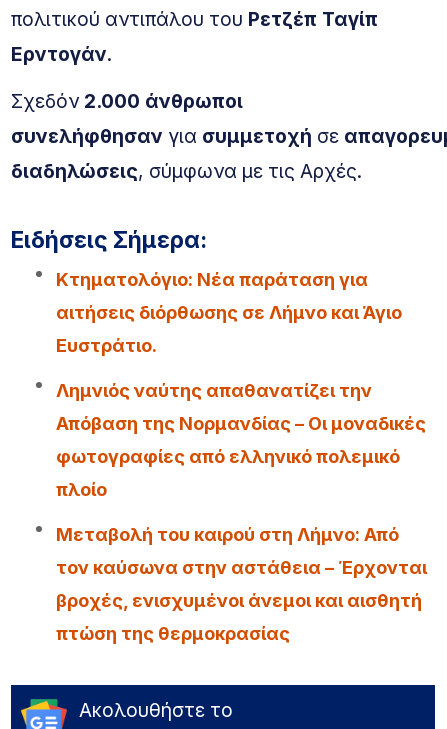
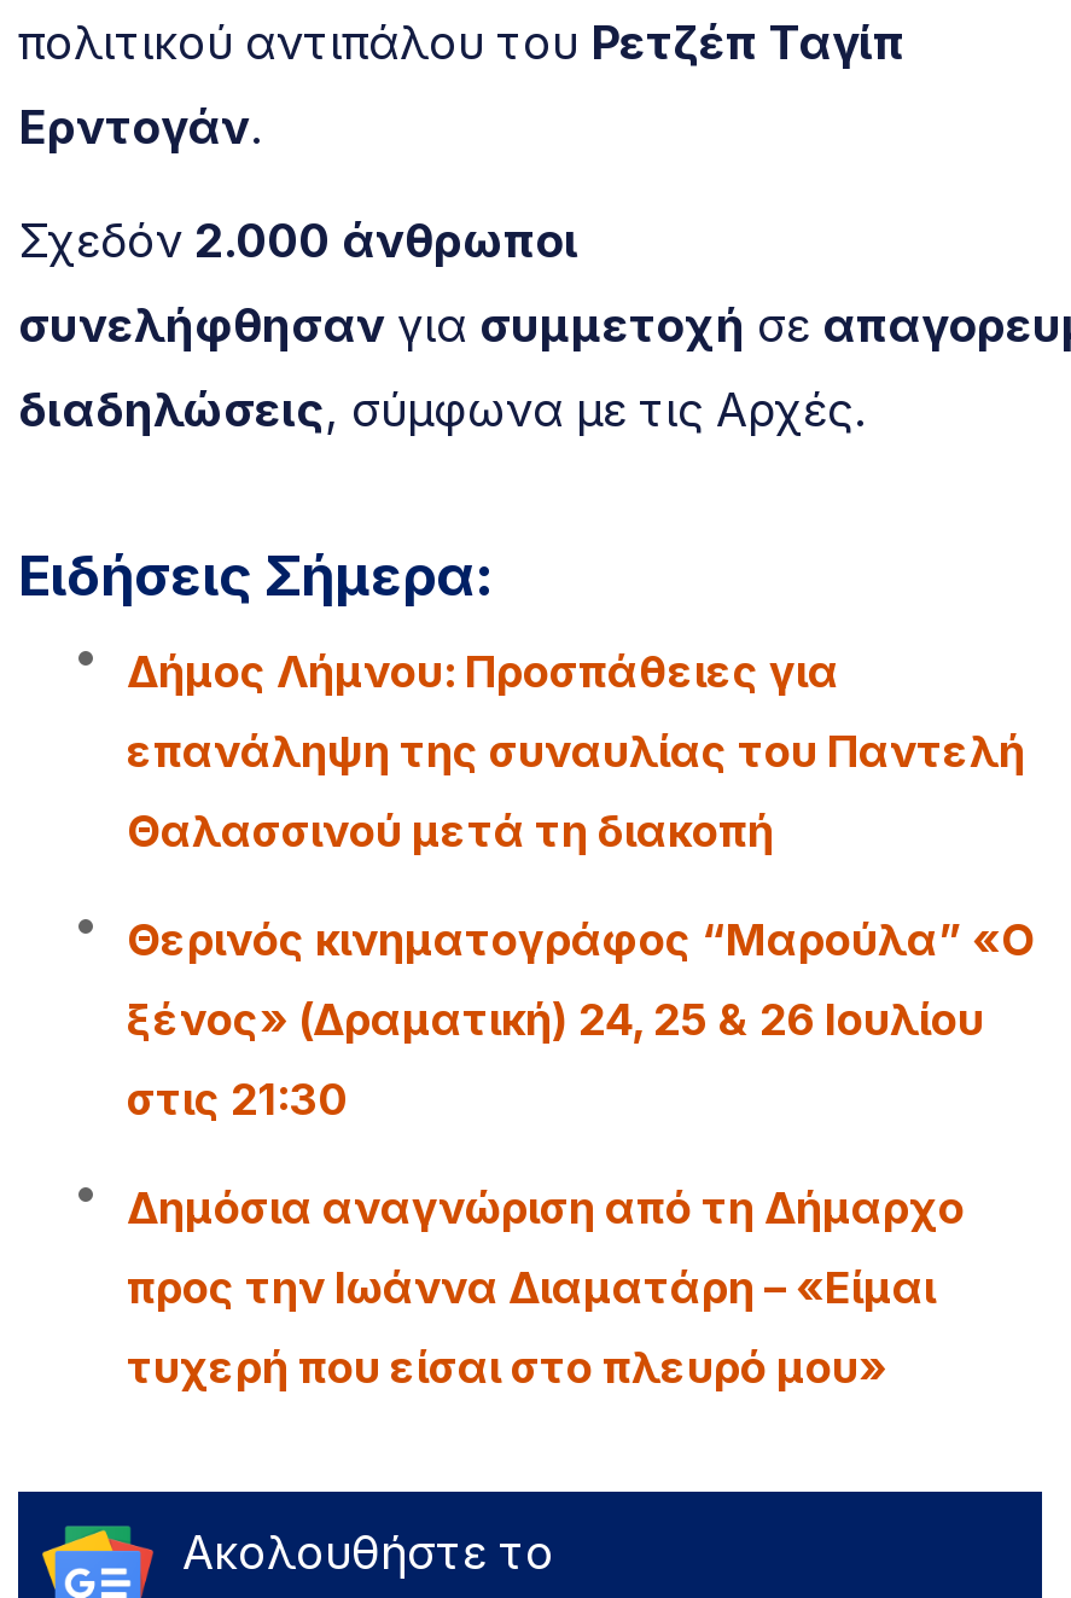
[56,269,427,644] Κτηματολόγιο: Νέα παράταση για | αιτήσεις διόρθωσης σε Λήμνο και Άγιο | Ευστράτιο. | Λημνιός ναύτης απαθανατίζει την | Απόβαση της Νορμανδίας – Οι μοναδικές | φωτογραφίες από ελληνικό πολεμικό | πλοίο | Μεταβολή του καιρού στη Λήμνο: Από | τον καύσωνα στην αστάθεια – Έρχονται | βροχές, ενισχυμένοι άνεμοι και αισθητή | πτώση της θερμοκρασίας -> [127,646,1035,1393] Δήμος Λήμνου: Προσπάθειες για | επανάληψη της συναυλίας του Παντελή | Θαλασσινού μετά τη διακοπή | Θερινός κινηματογράφος “Μαρούλα” «Ο | ξένος» (Δραματική) 24, 25 & 26 Ιουλίου | στις 21:30 | Δημόσια αναγνώριση από τη Δήμαρχο | προς την Ιωάννα Διαματάρη – «Είμαι | τυχερή που είσαι στο πλευρό μου»

